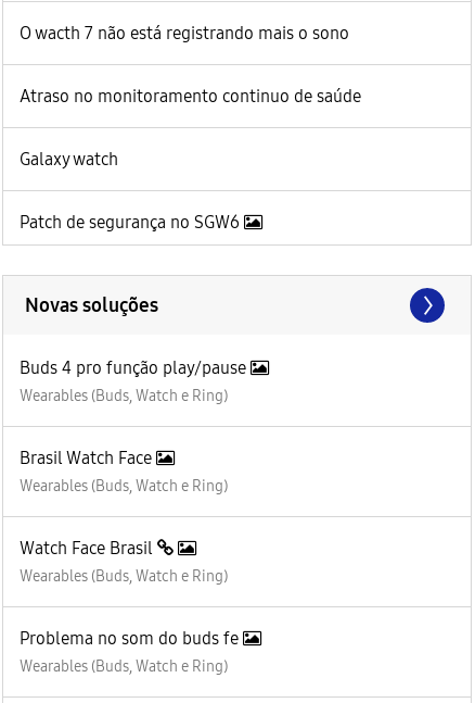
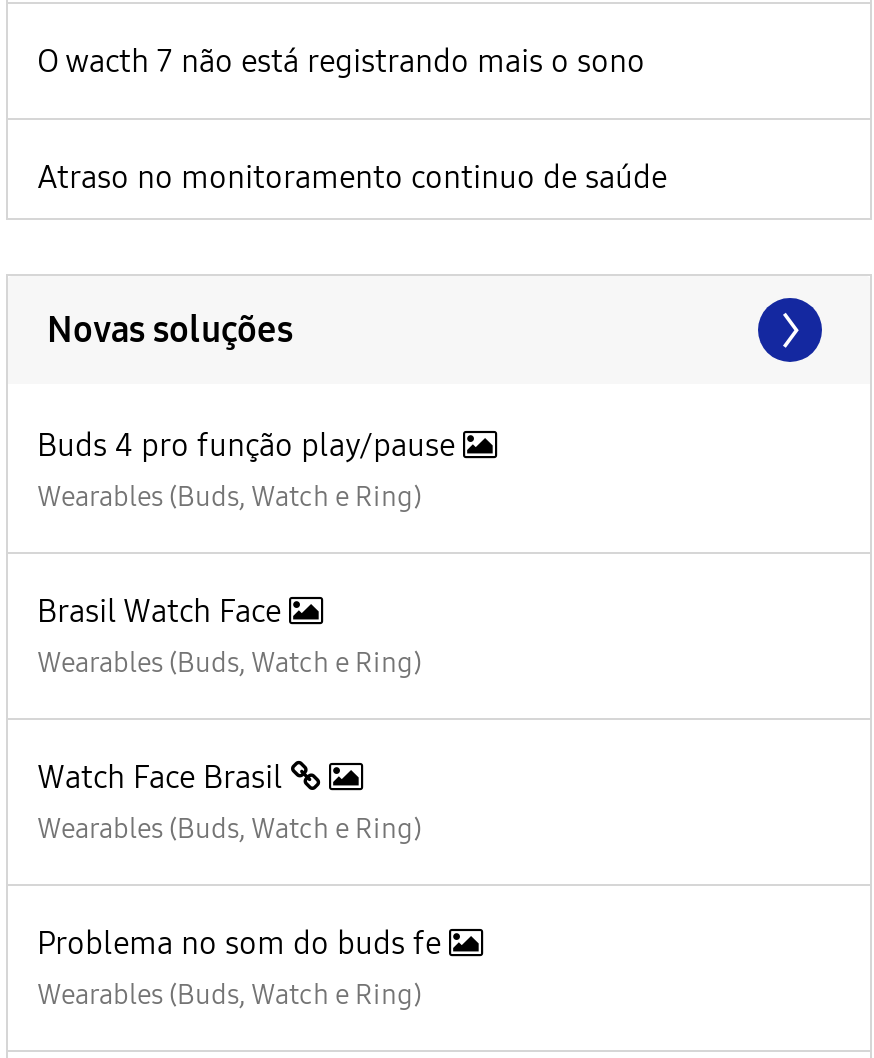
[19,149,243,232] Galaxy watch | Patch de segurança no SGW6 -> none

